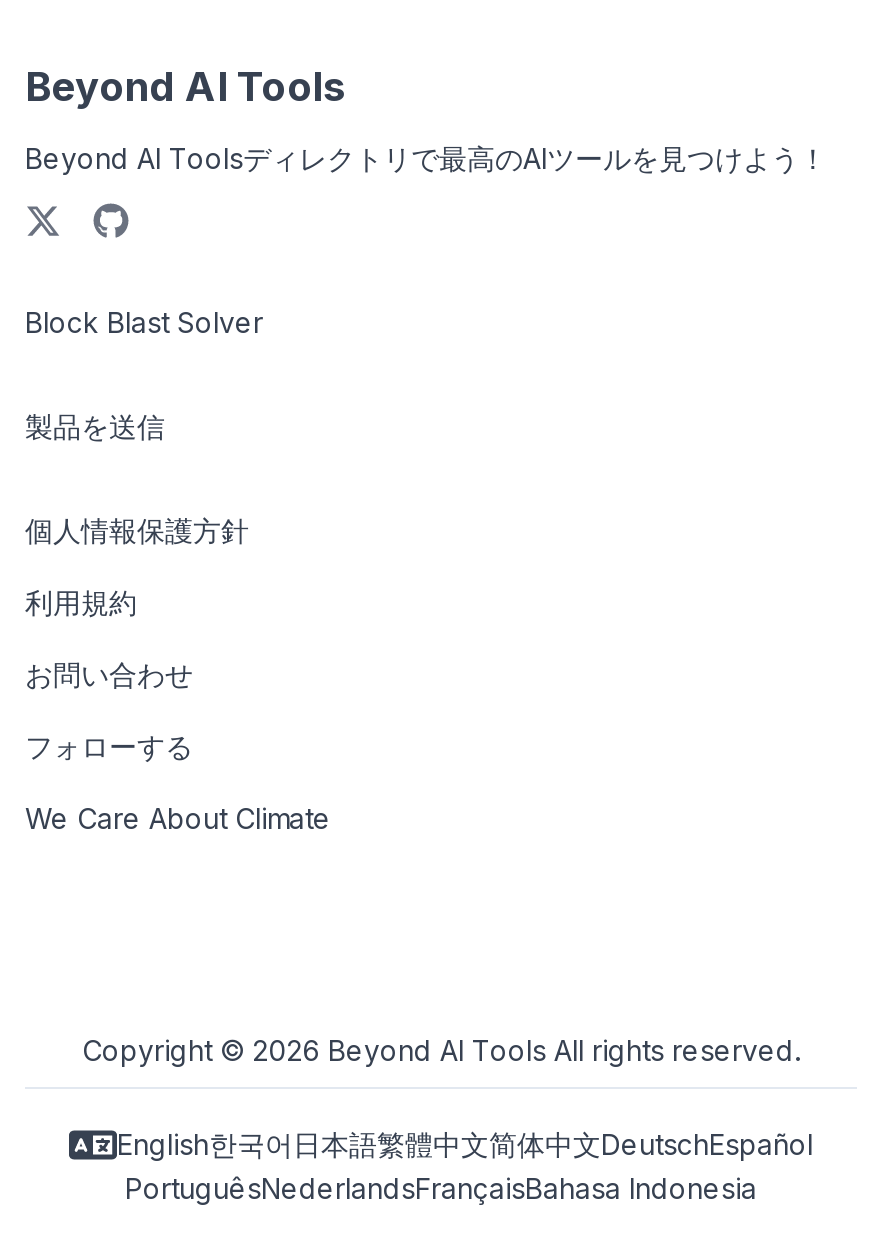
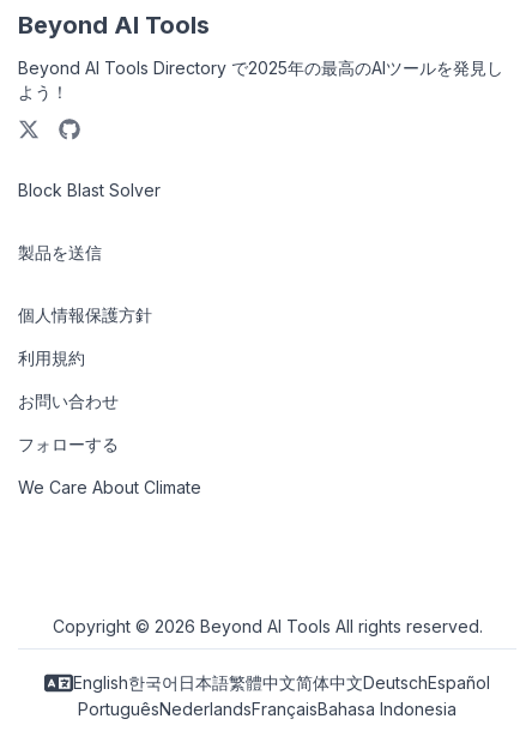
[25,141,827,175] Beyond AI Toolsディレクトリで最高のAIツールを見つけよう！ -> [18,58,503,102] Beyond AI Tools Directory で2025年の最高のAIツールを発見し | よう！

